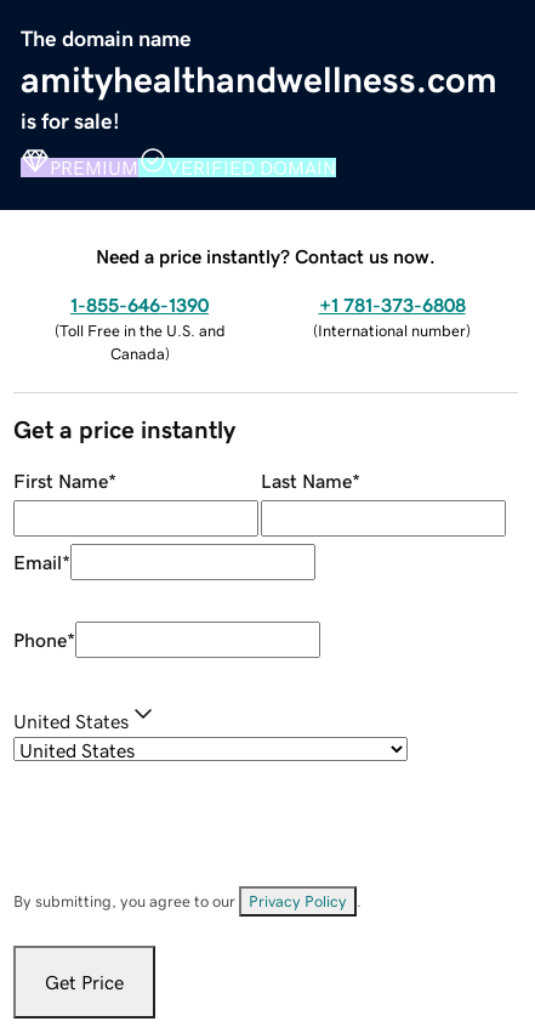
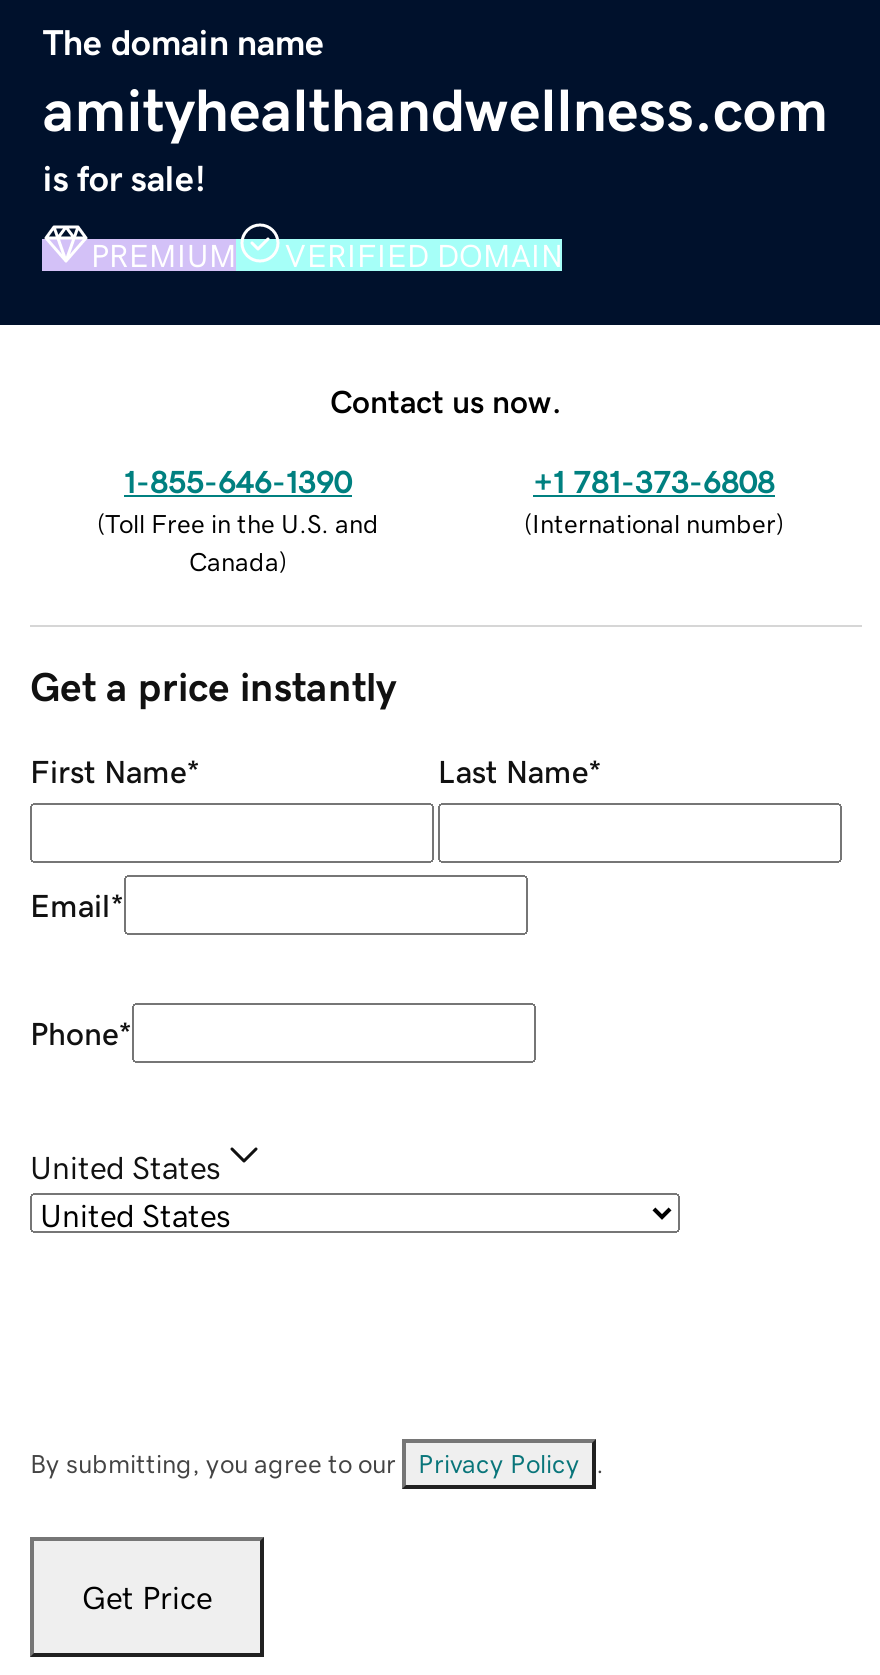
[96,246,436,265] Need a price instantly? Contact us now. -> [330,384,562,416] Contact us now.

